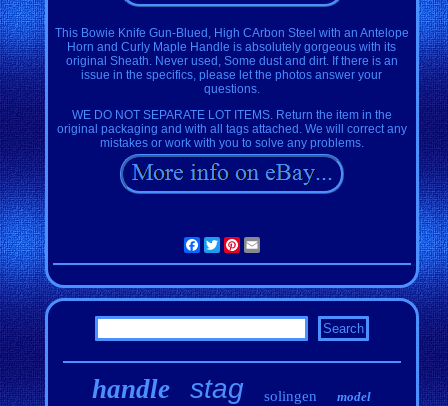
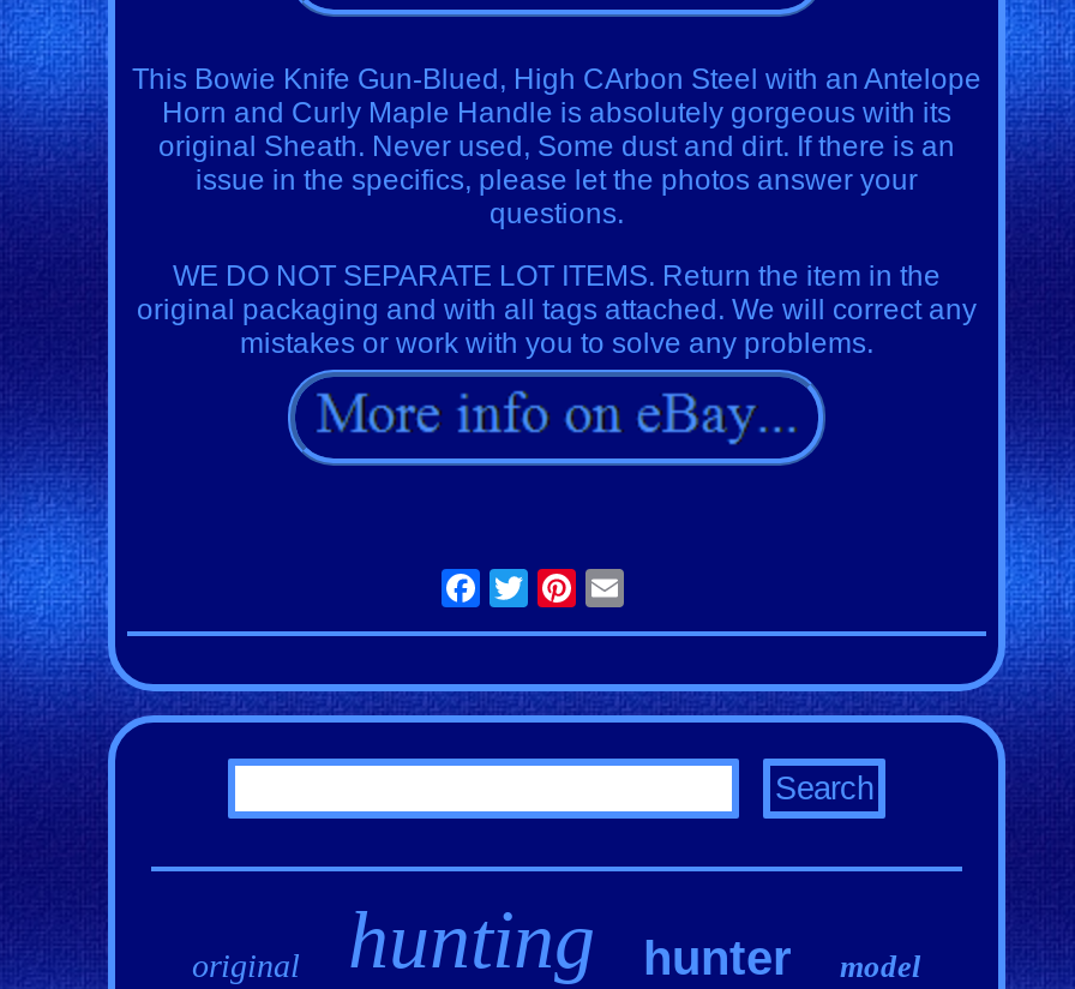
[92,373,317,404] handle | stag | solingen -> [192,895,792,984] original | hunting | hunter

